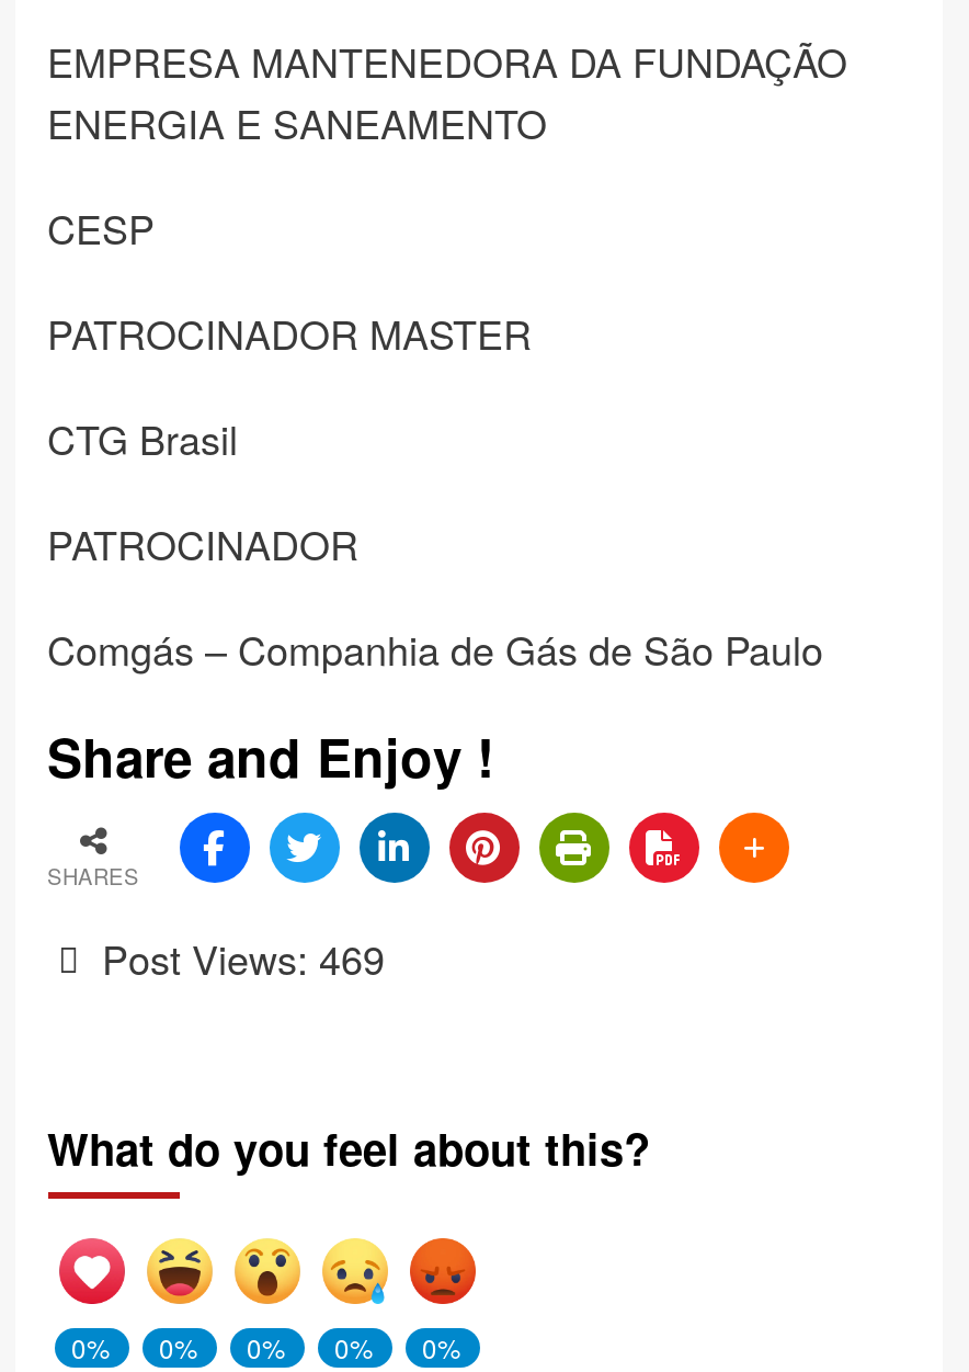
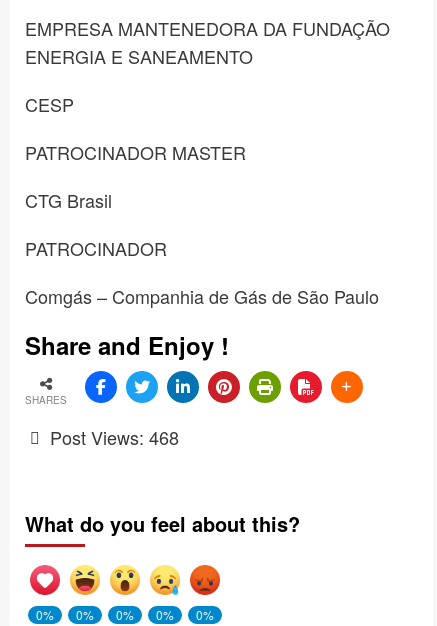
[102,928,385,985] Post Views: 469 -> [49,424,178,450] Post Views: 468

